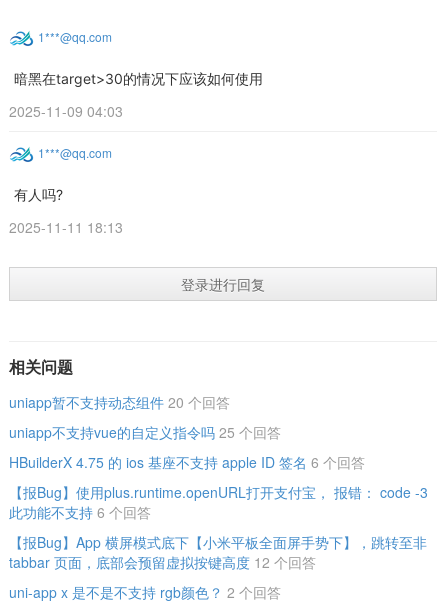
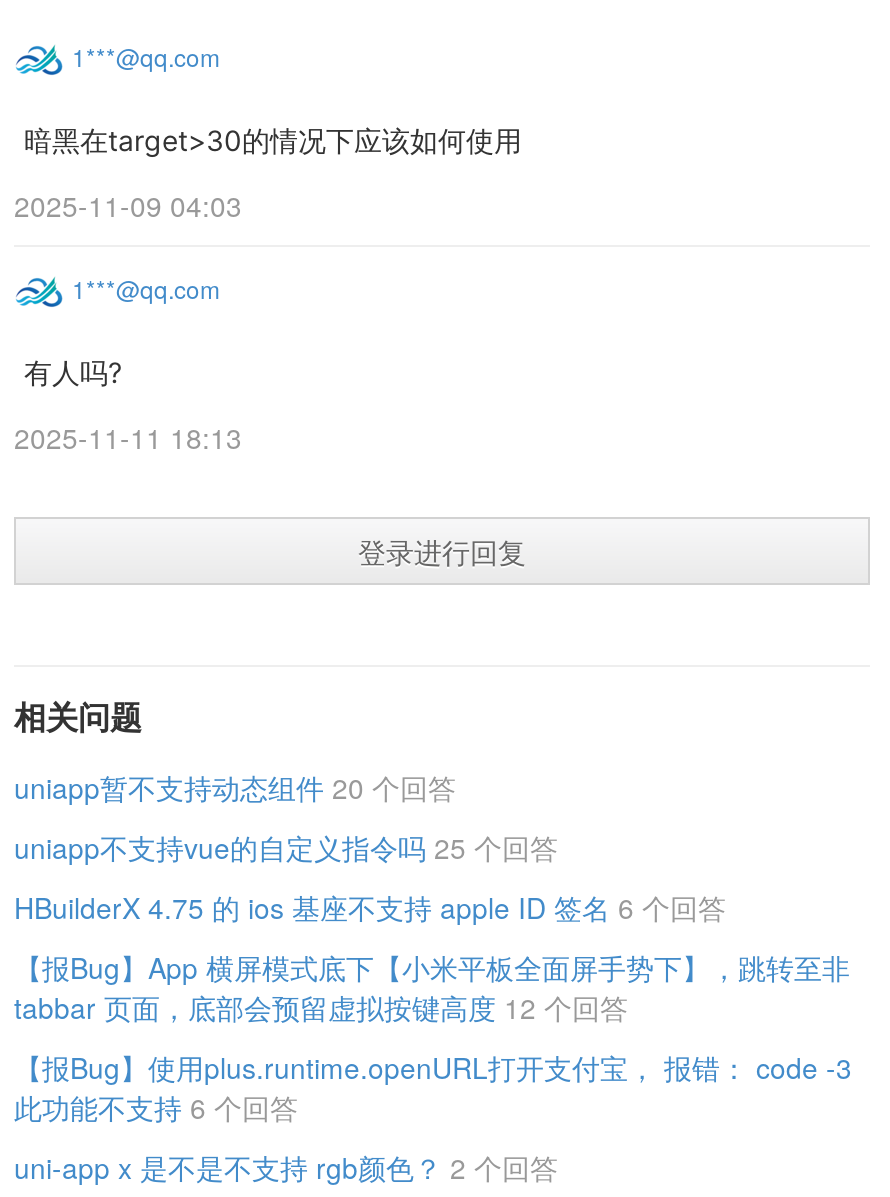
moved [9,482,428,522] -> [14,1047,852,1127]: 【报Bug】使用plus.runtime.openURL打开支付宝， 报错： code -3 | 此功能不支持 6 个回答
moved [9,532,427,572] -> [14,947,850,1027]: 【报Bug】App 横屏模式底下【小米平板全面屏手势下】，跳转至非 | tabbar 页面，底部会预留虚拟按键高度 12 个回答

